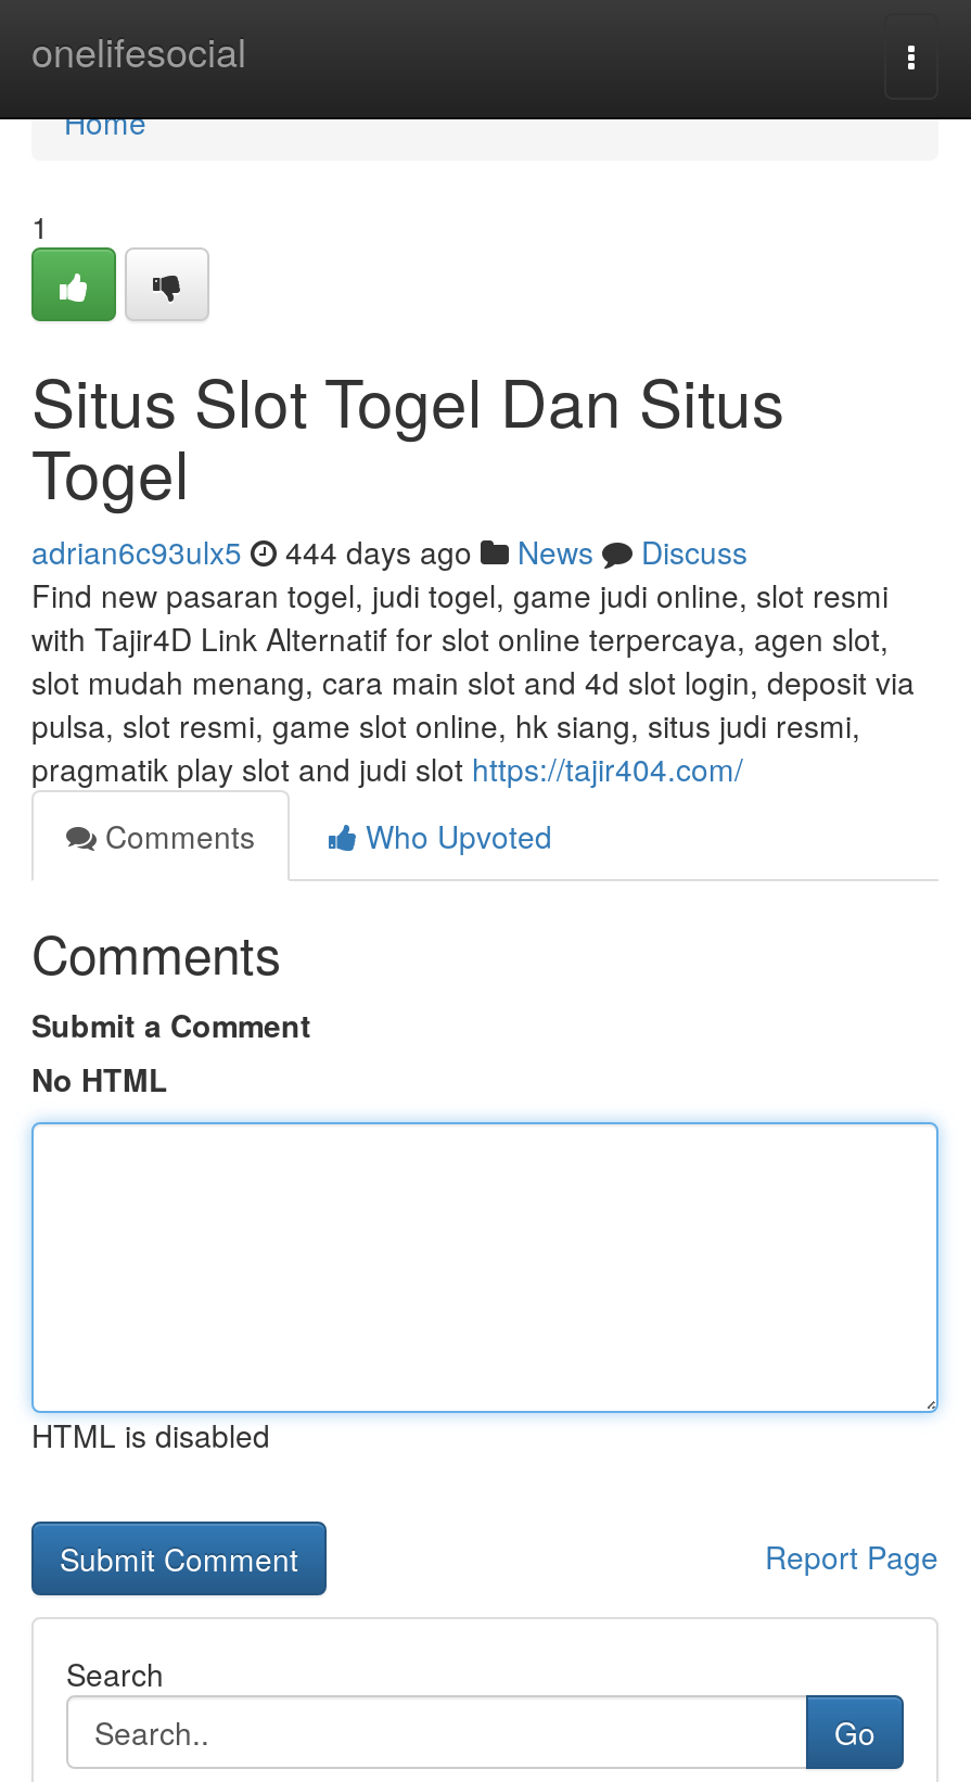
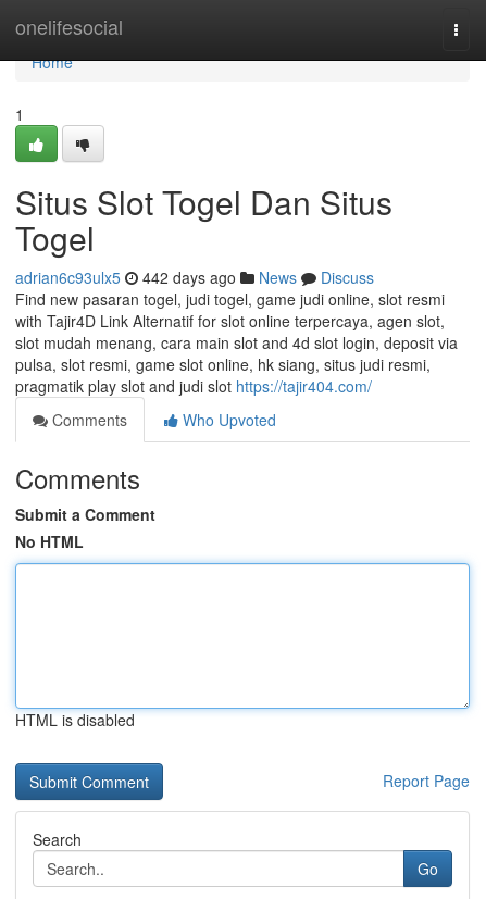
[31,530,748,573] adrian6c93ulx5 444 days ago News Discuss -> [15,266,374,288] adrian6c93ulx5 442 days ago News Discuss

